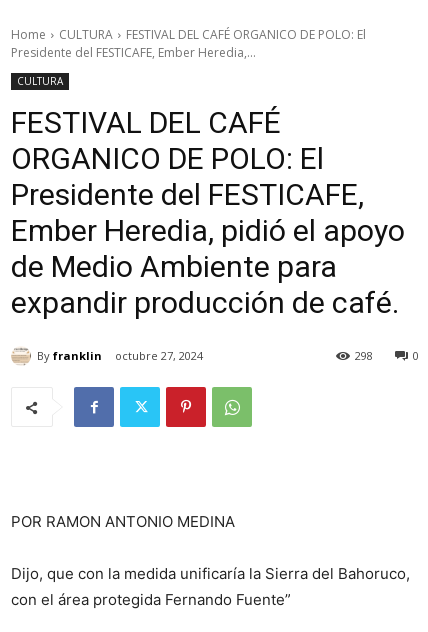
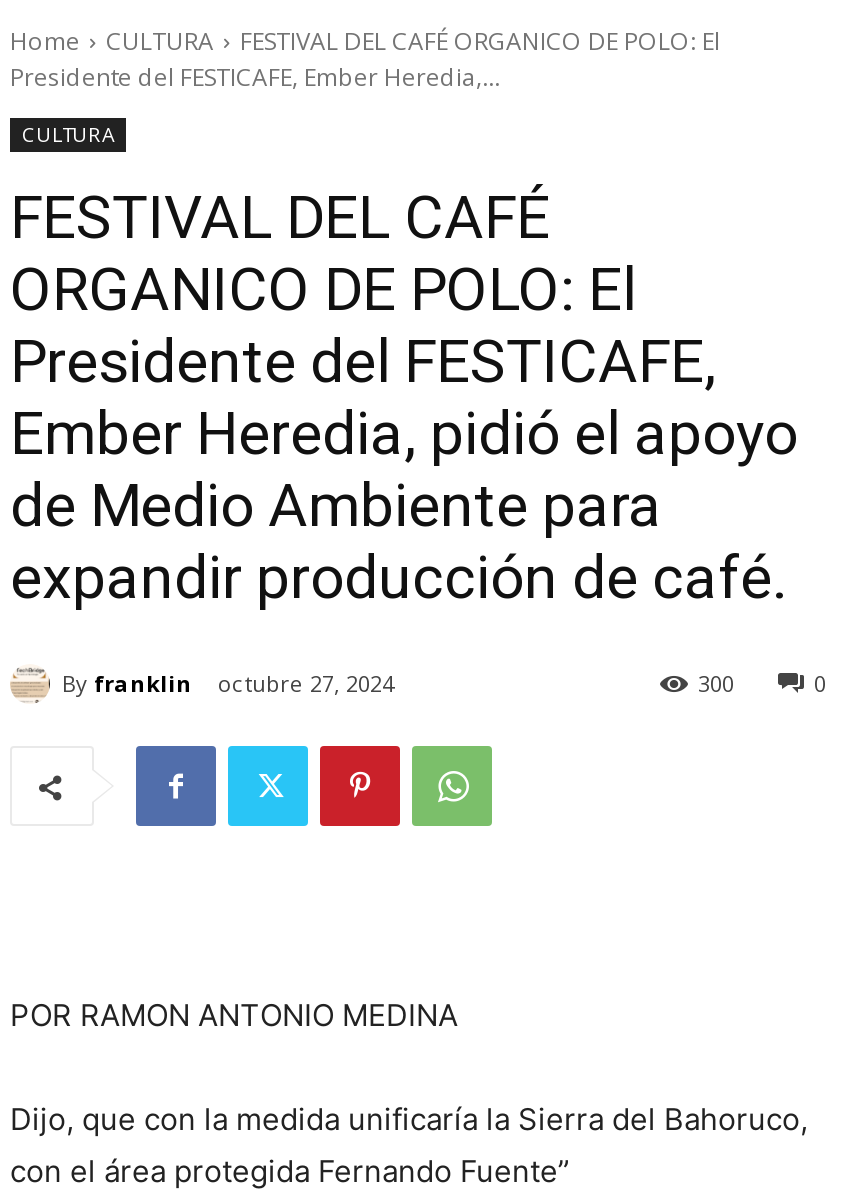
[355,348,373,363] 298 -> [698,668,734,698] 300

